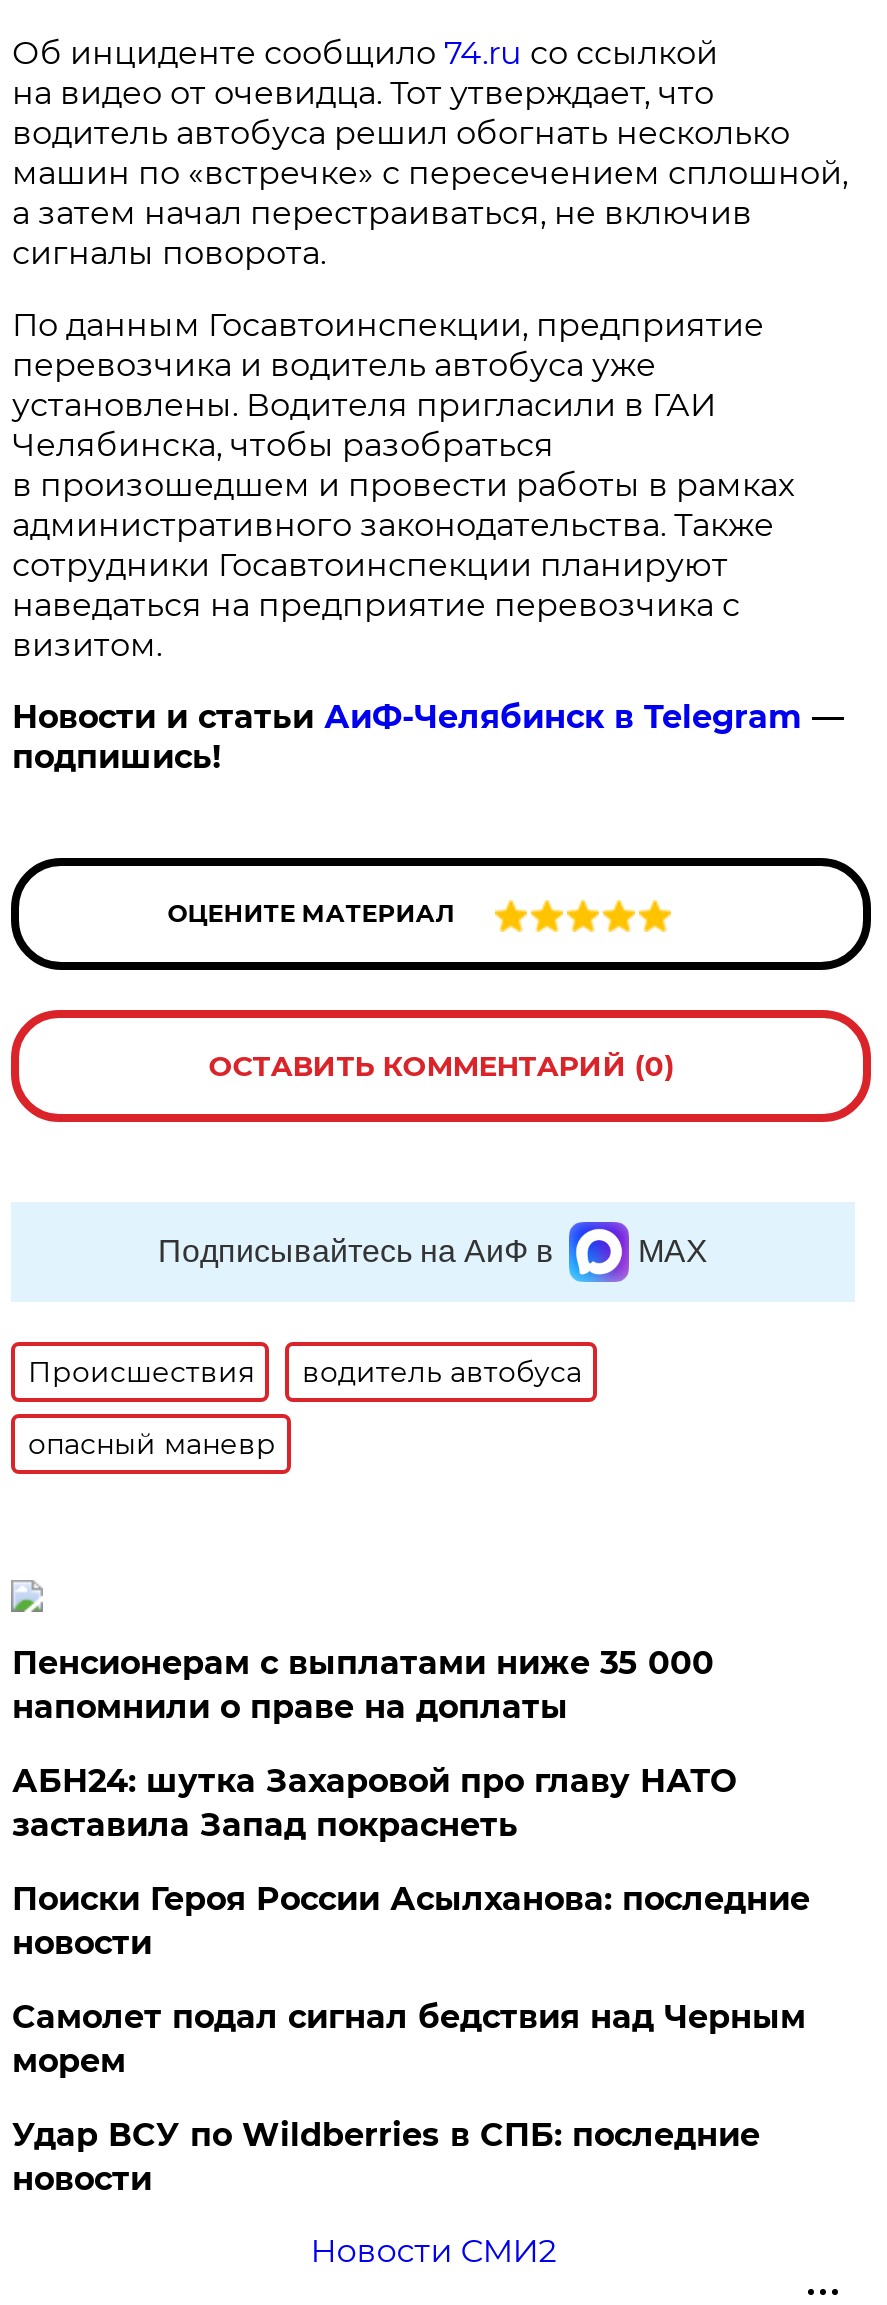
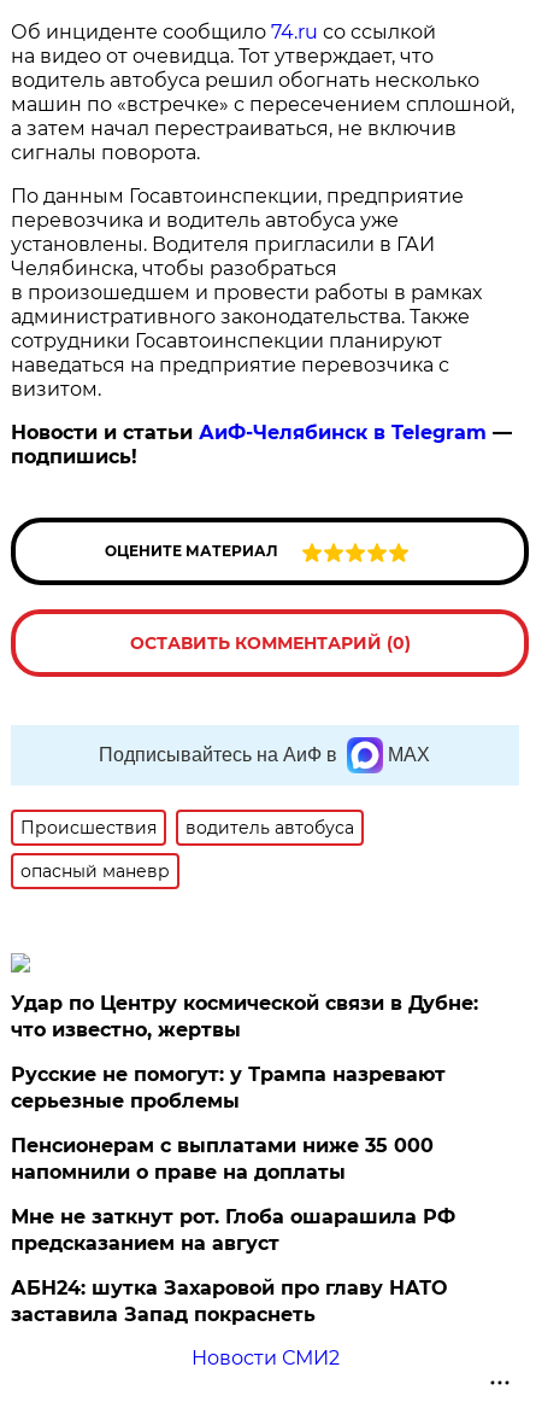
none -> [11,992,479,1112] Удар по Центру космической связи в Дубне: | что известно, жертвы | Русские не помогут: у Трампа назревают | серьезные проблемы
moved [12,1644,714,1726] -> [11,1134,434,1184]: Пенсионерам с выплатами ниже 35 000 | напомнили о праве на доплаты
none -> [11,1205,456,1255] Мне не заткнут рот. Глоба ошарашила РФ | предсказанием на август
moved [12,1762,736,1844] -> [11,1277,447,1326]: АБН24: шутка Захаровой про главу НАТО | заставила Запад покраснеть
[12,1880,810,2198] Поиски Героя России Асылханова: последние | новости | Самолет подал сигнал бедствия над Черным | морем | Удар ВСУ по Wildberries в СПБ: последние | новости -> none

